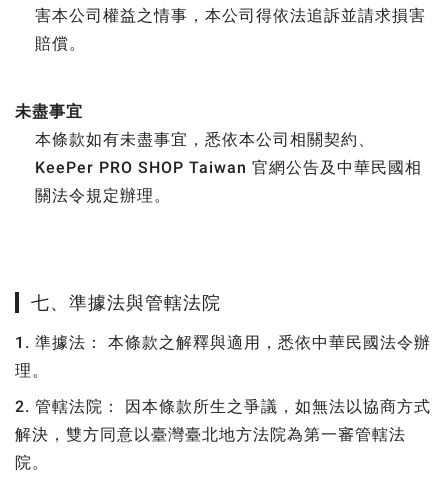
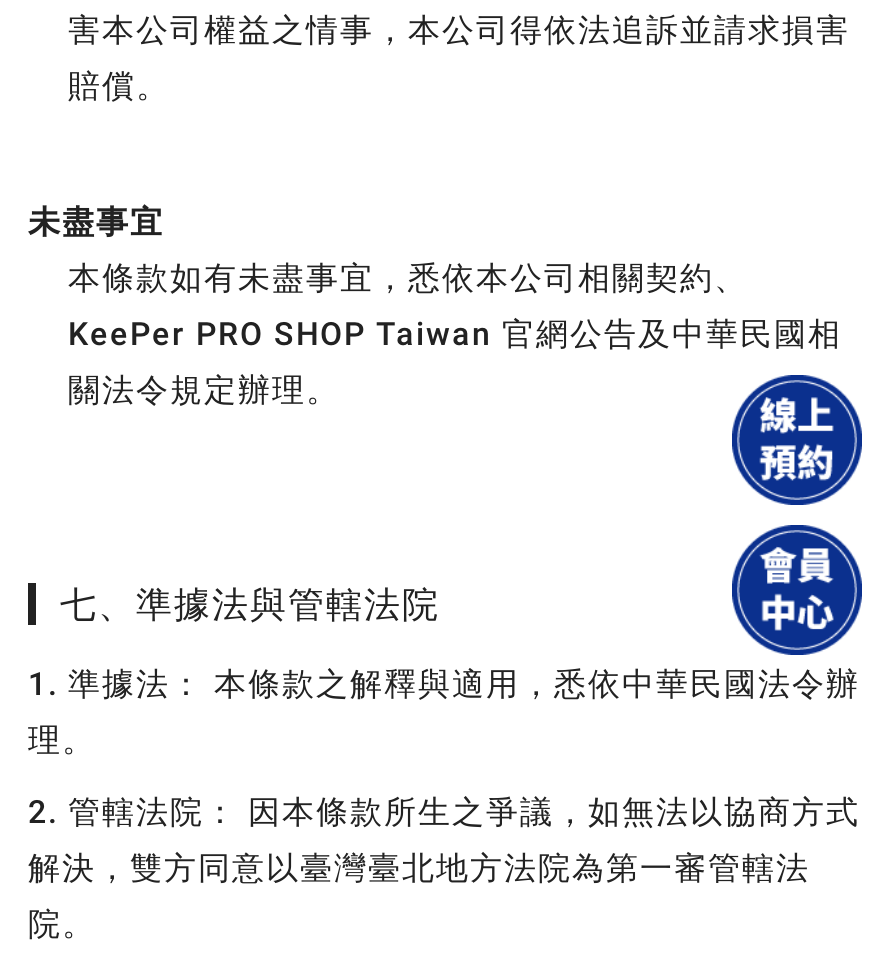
none -> [730,373,864,507] [image]
none -> [730,523,864,657] [image]

